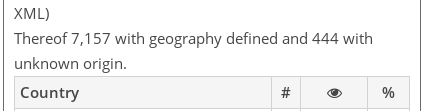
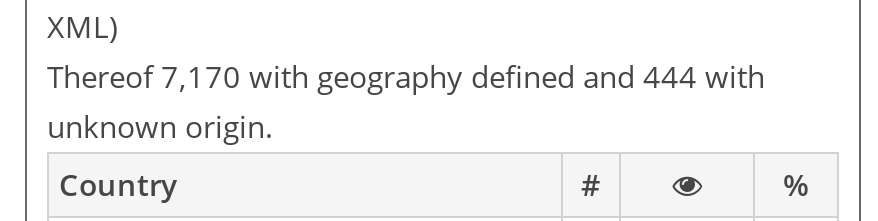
[14,28,373,48] Thereof 7,157 with geography defined and 444 with -> [47,56,765,96] Thereof 7,170 with geography defined and 444 with

